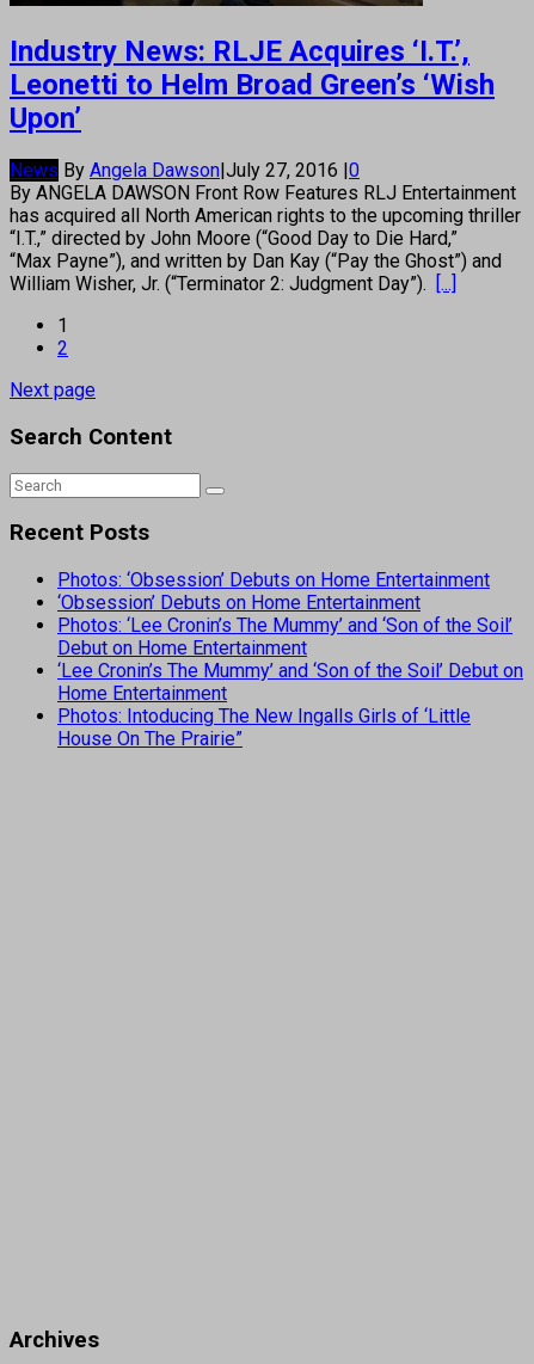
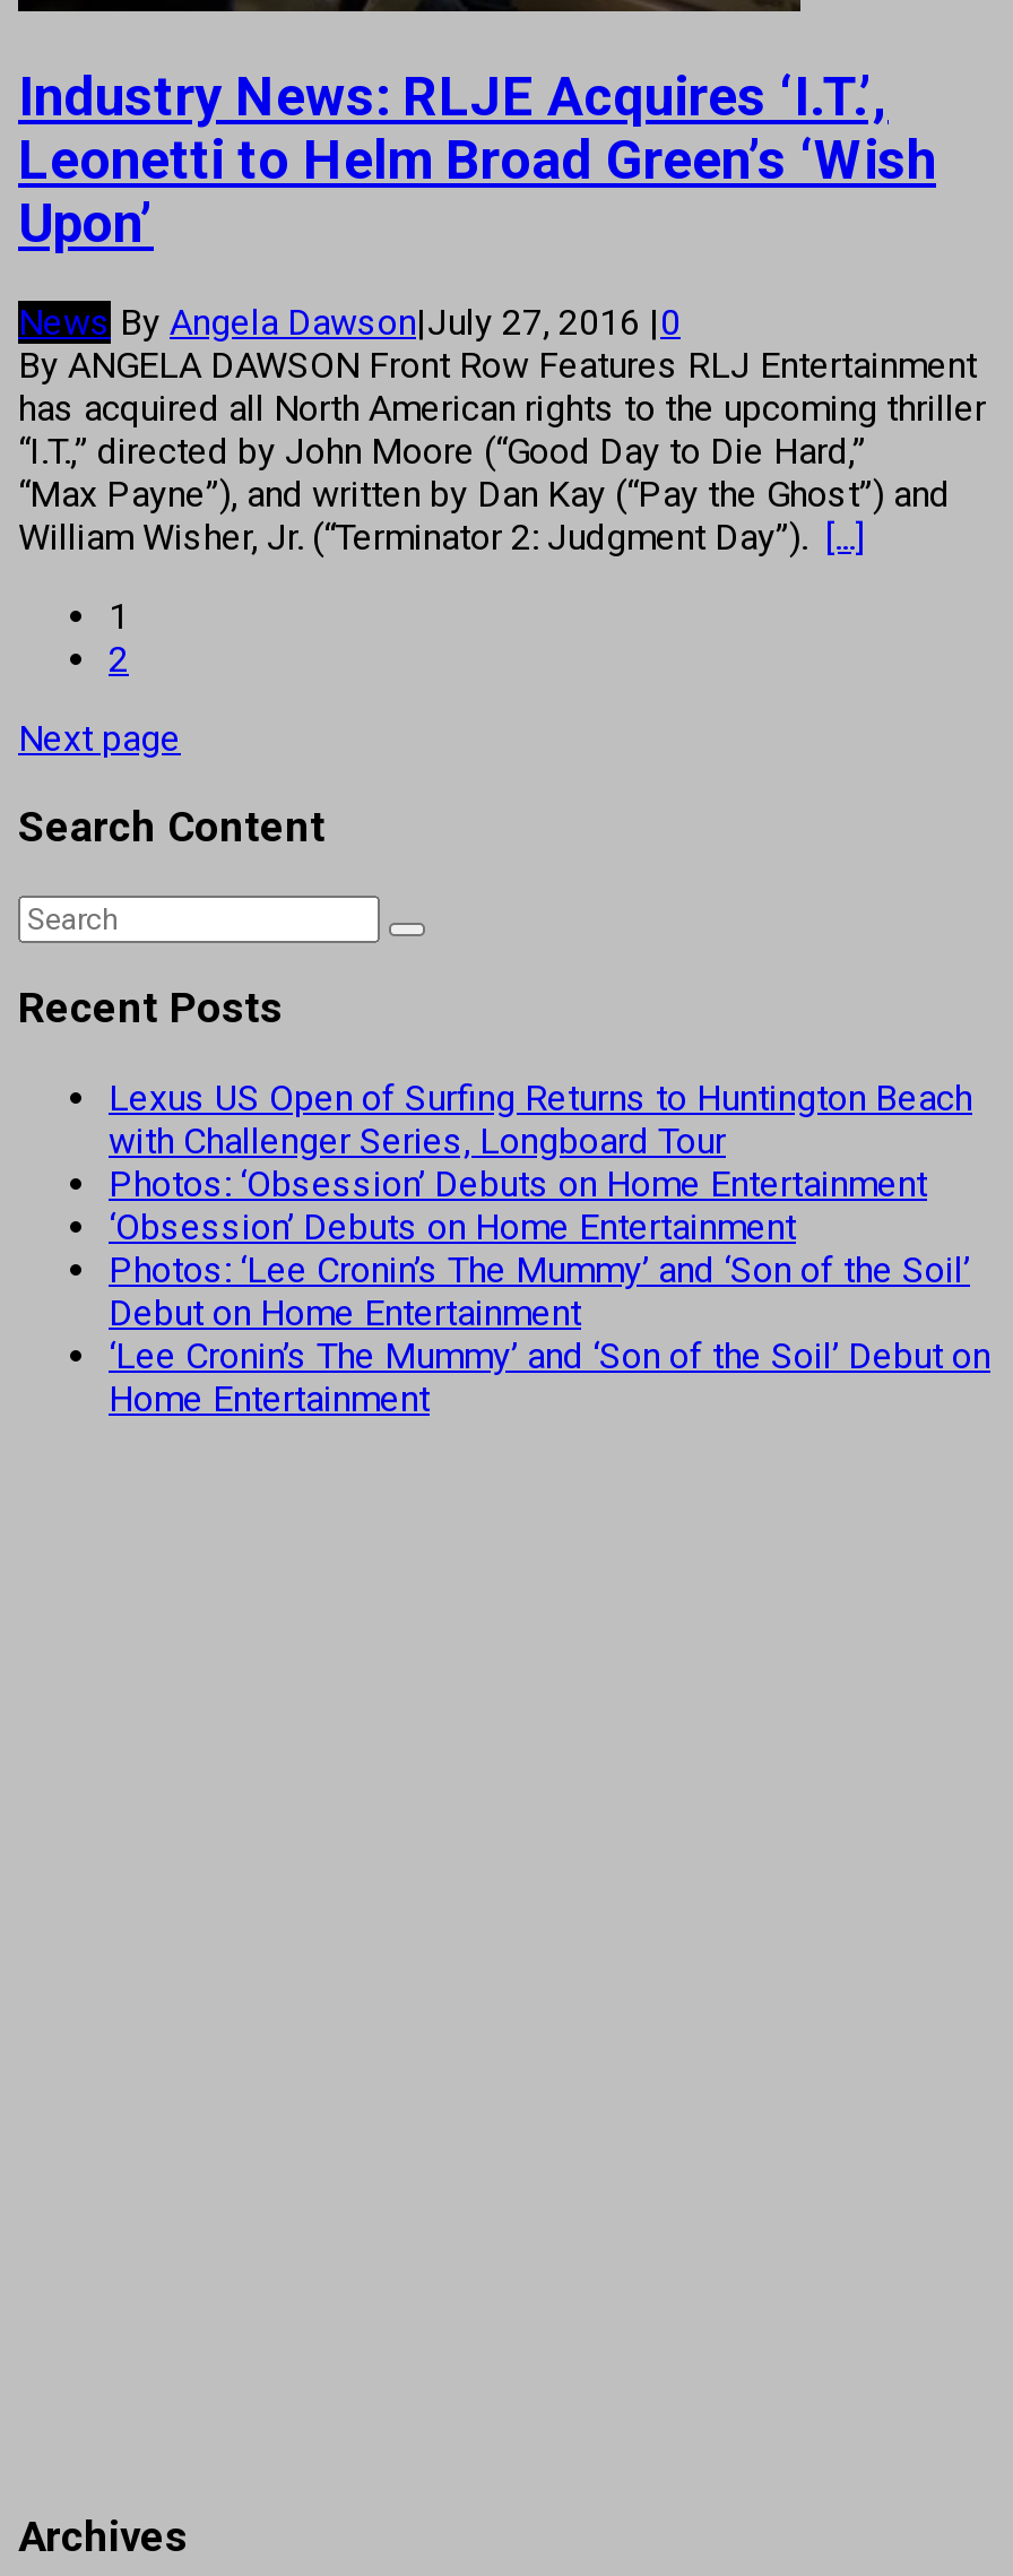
none -> [109,1077,972,1162] Lexus US Open of Surfing Returns to Huntington Beach | with Challenger Series, Longboard Tour
moved [57,569,523,705] -> [109,1162,990,1420]: Photos: ‘Obsession’ Debuts on Home Entertainment | ‘Obsession’ Debuts on Home Entertainment | Photos: ‘Lee Cronin’s The Mummy’ and ‘Son of the Soil’ | Debut on Home Entertainment | ‘Lee Cronin’s The Mummy’ and ‘Son of the Soil’ Debut on | Home Entertainment
[57,705,471,750] Photos: Intoducing The New Ingalls Girls of ‘Little | House On The Prairie” -> none

